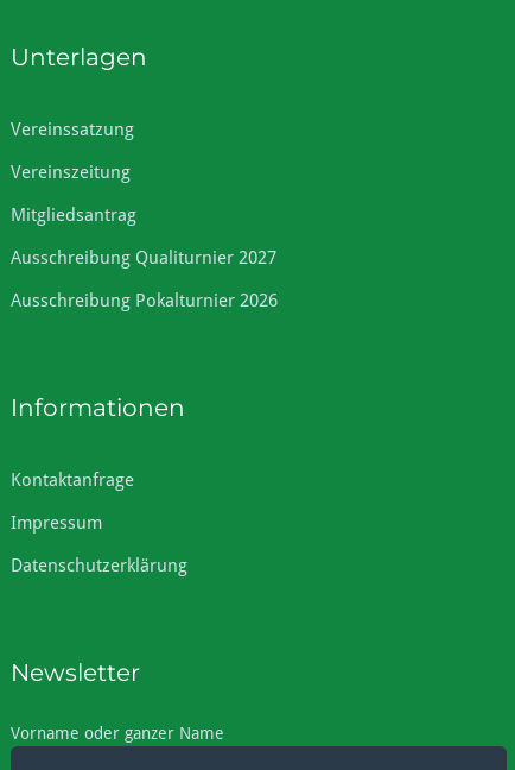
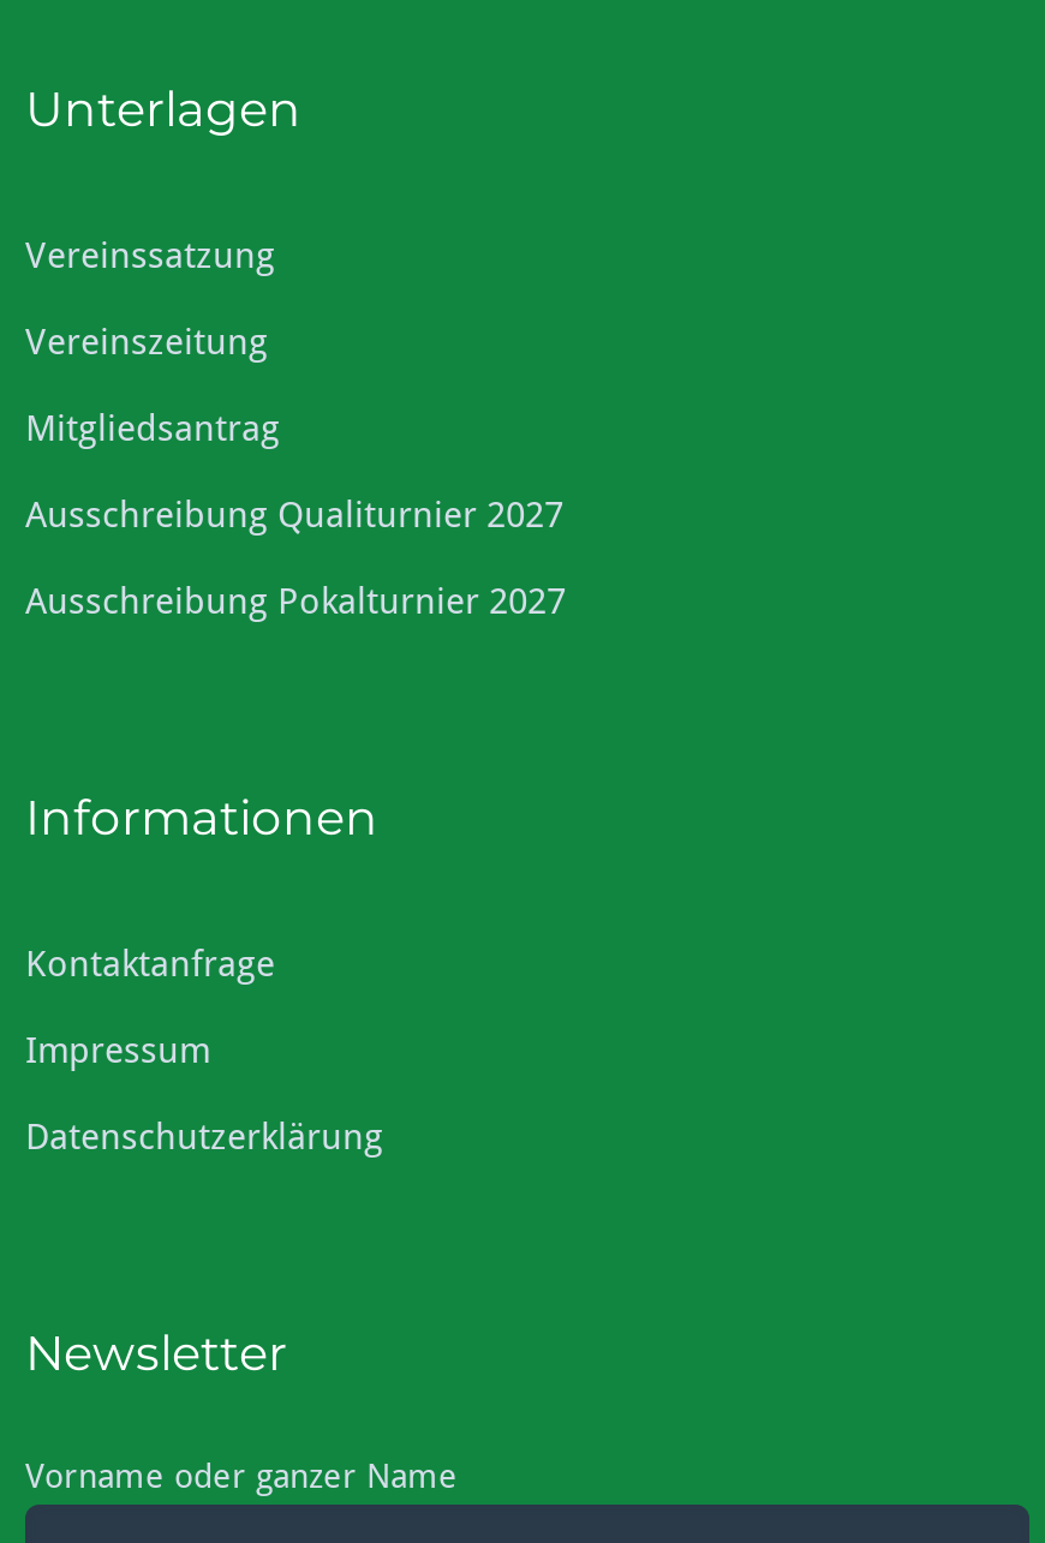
[11,290,278,311] Ausschreibung Pokalturnier 2026 -> [25,580,566,623] Ausschreibung Pokalturnier 2027

